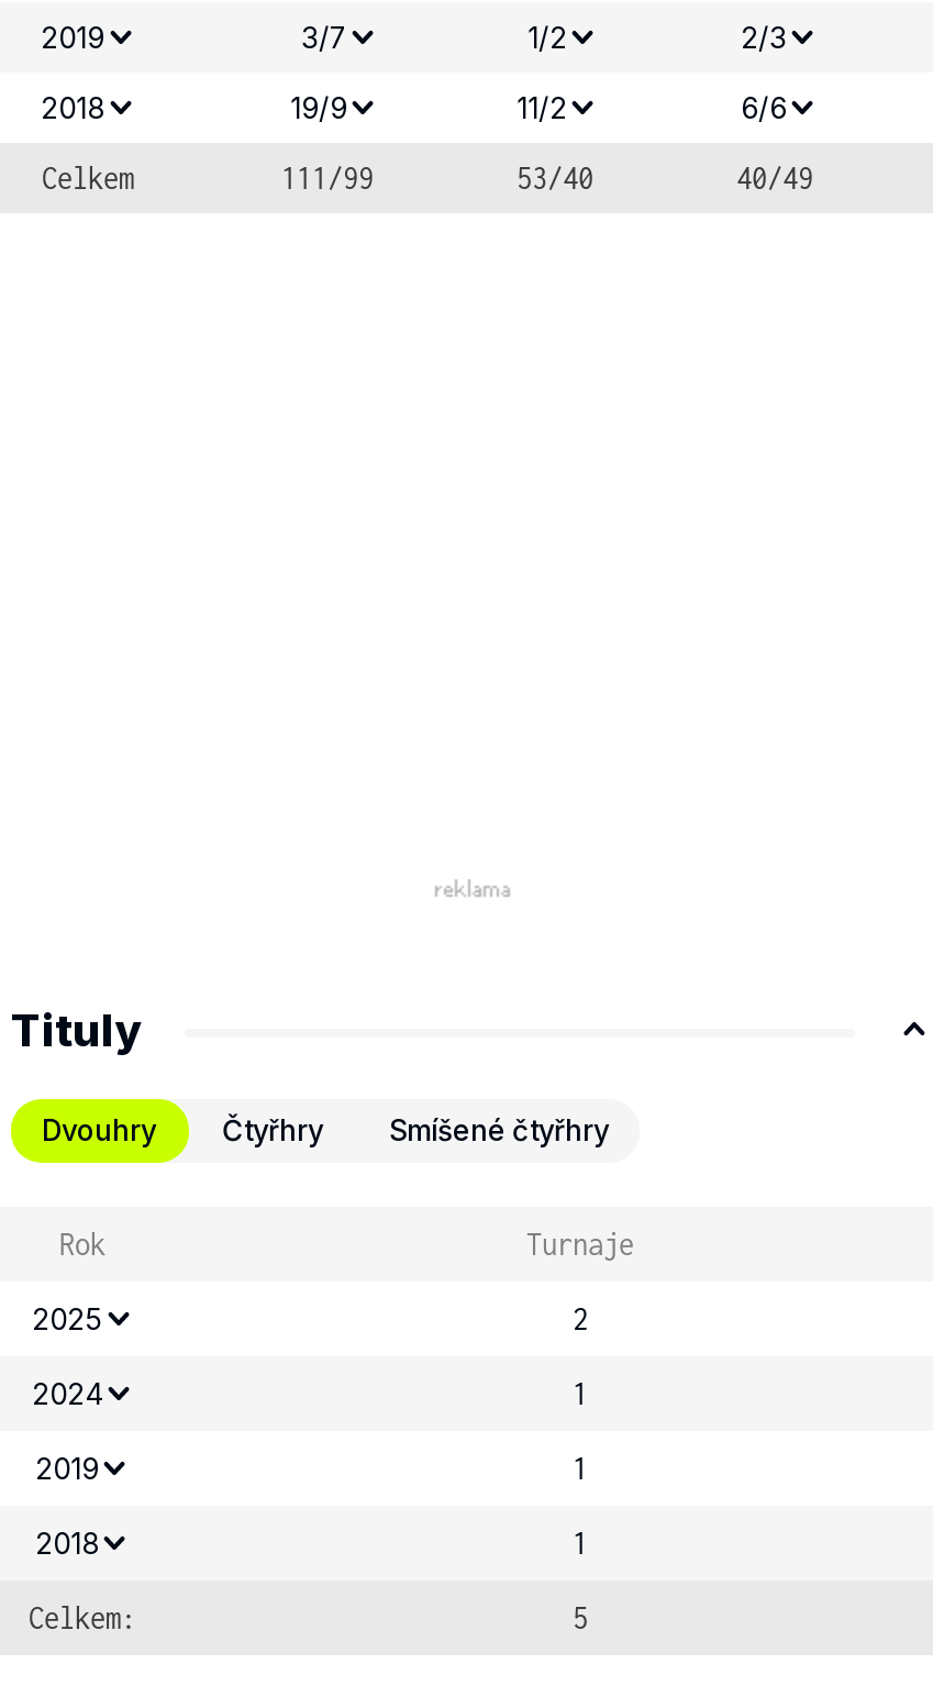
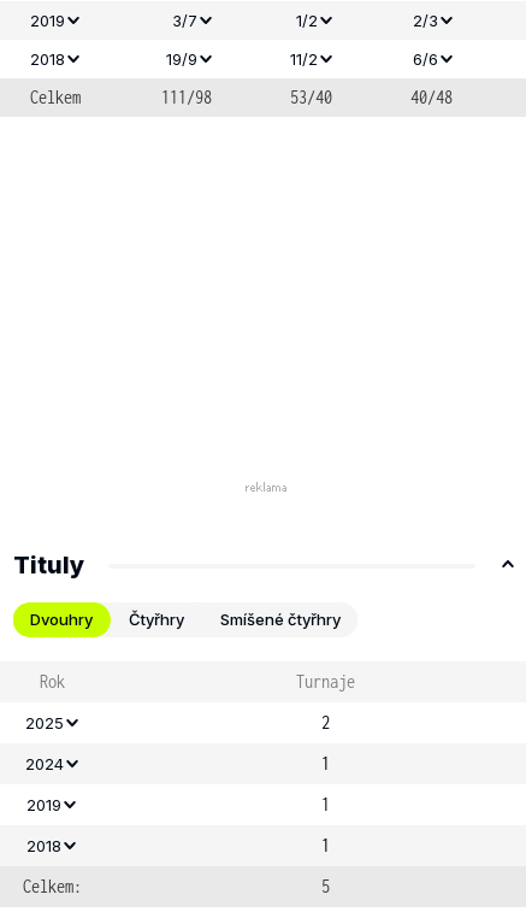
[281,158,374,196] 111/99 -> [161,87,212,107] 111/98
[736,158,813,196] 40/49 -> [410,87,453,107] 40/48

